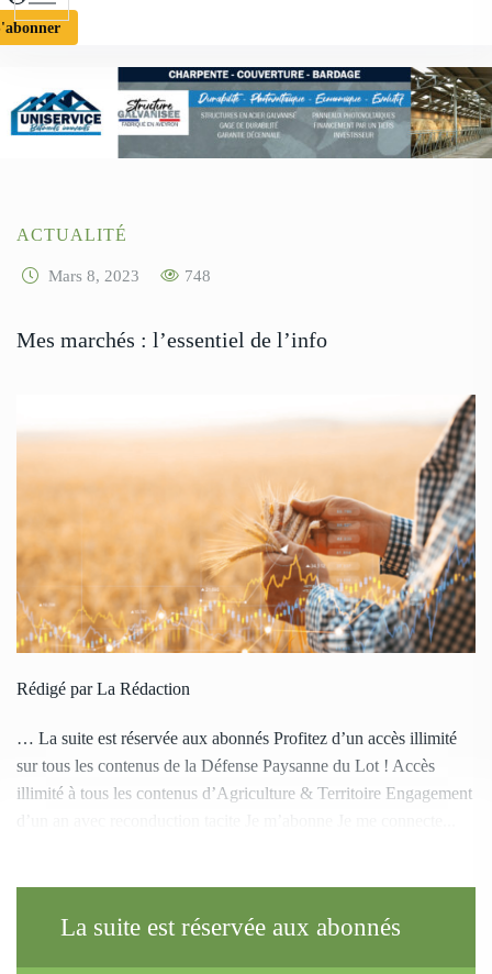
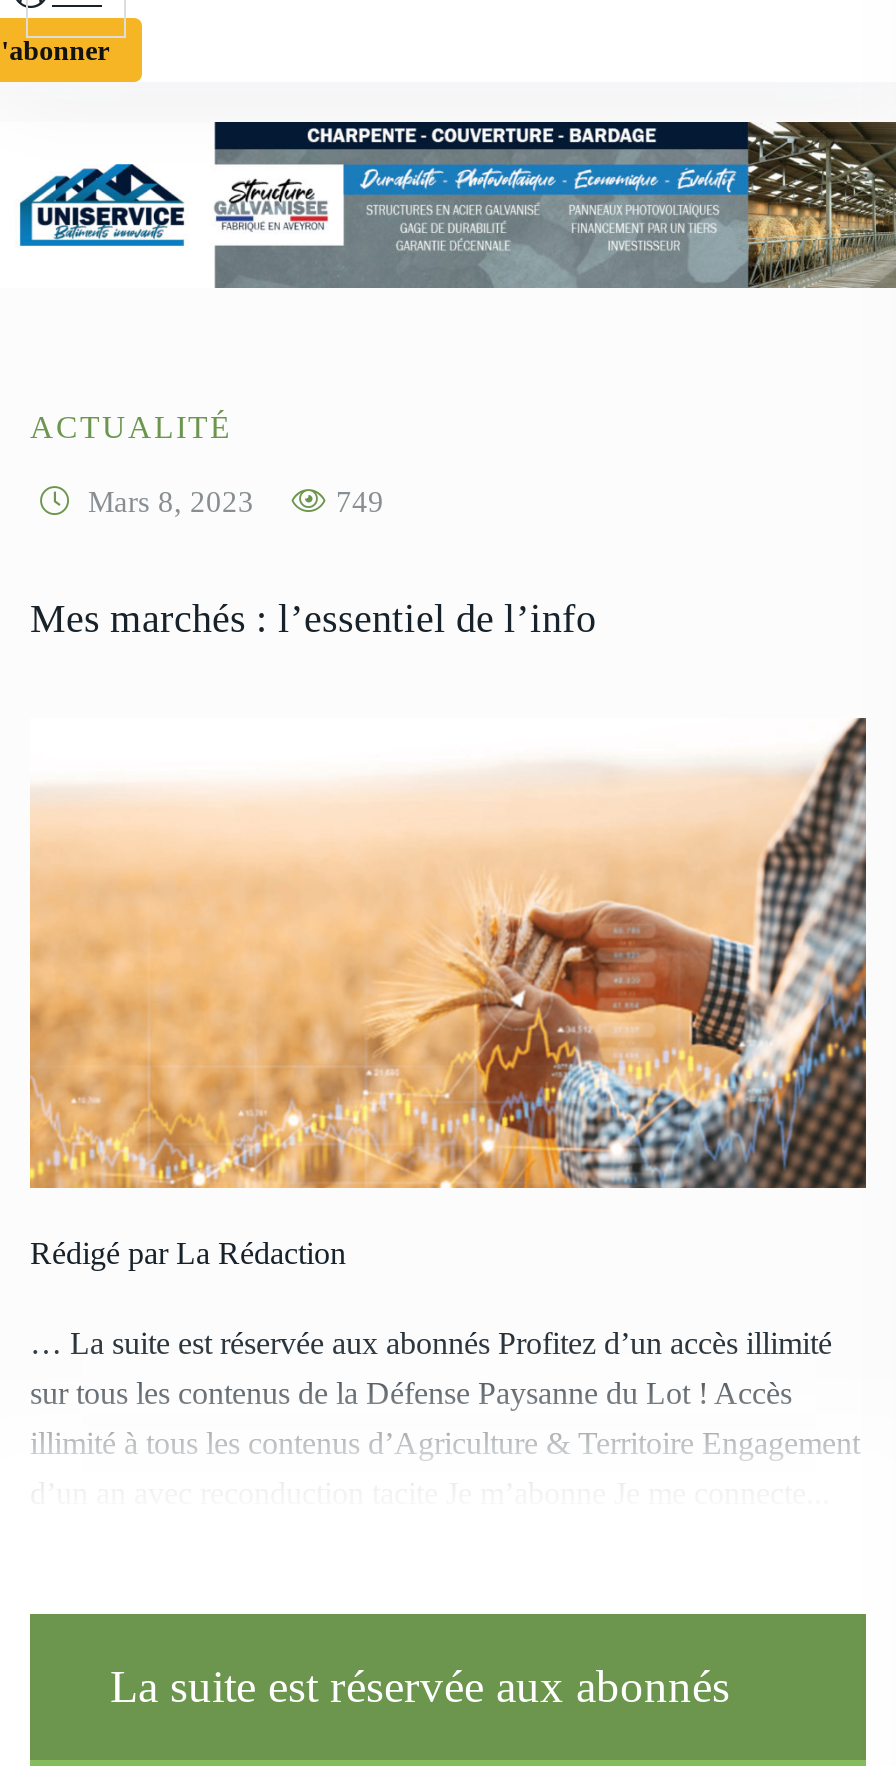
[185,267,211,285] 748 -> [336,486,384,518] 749

